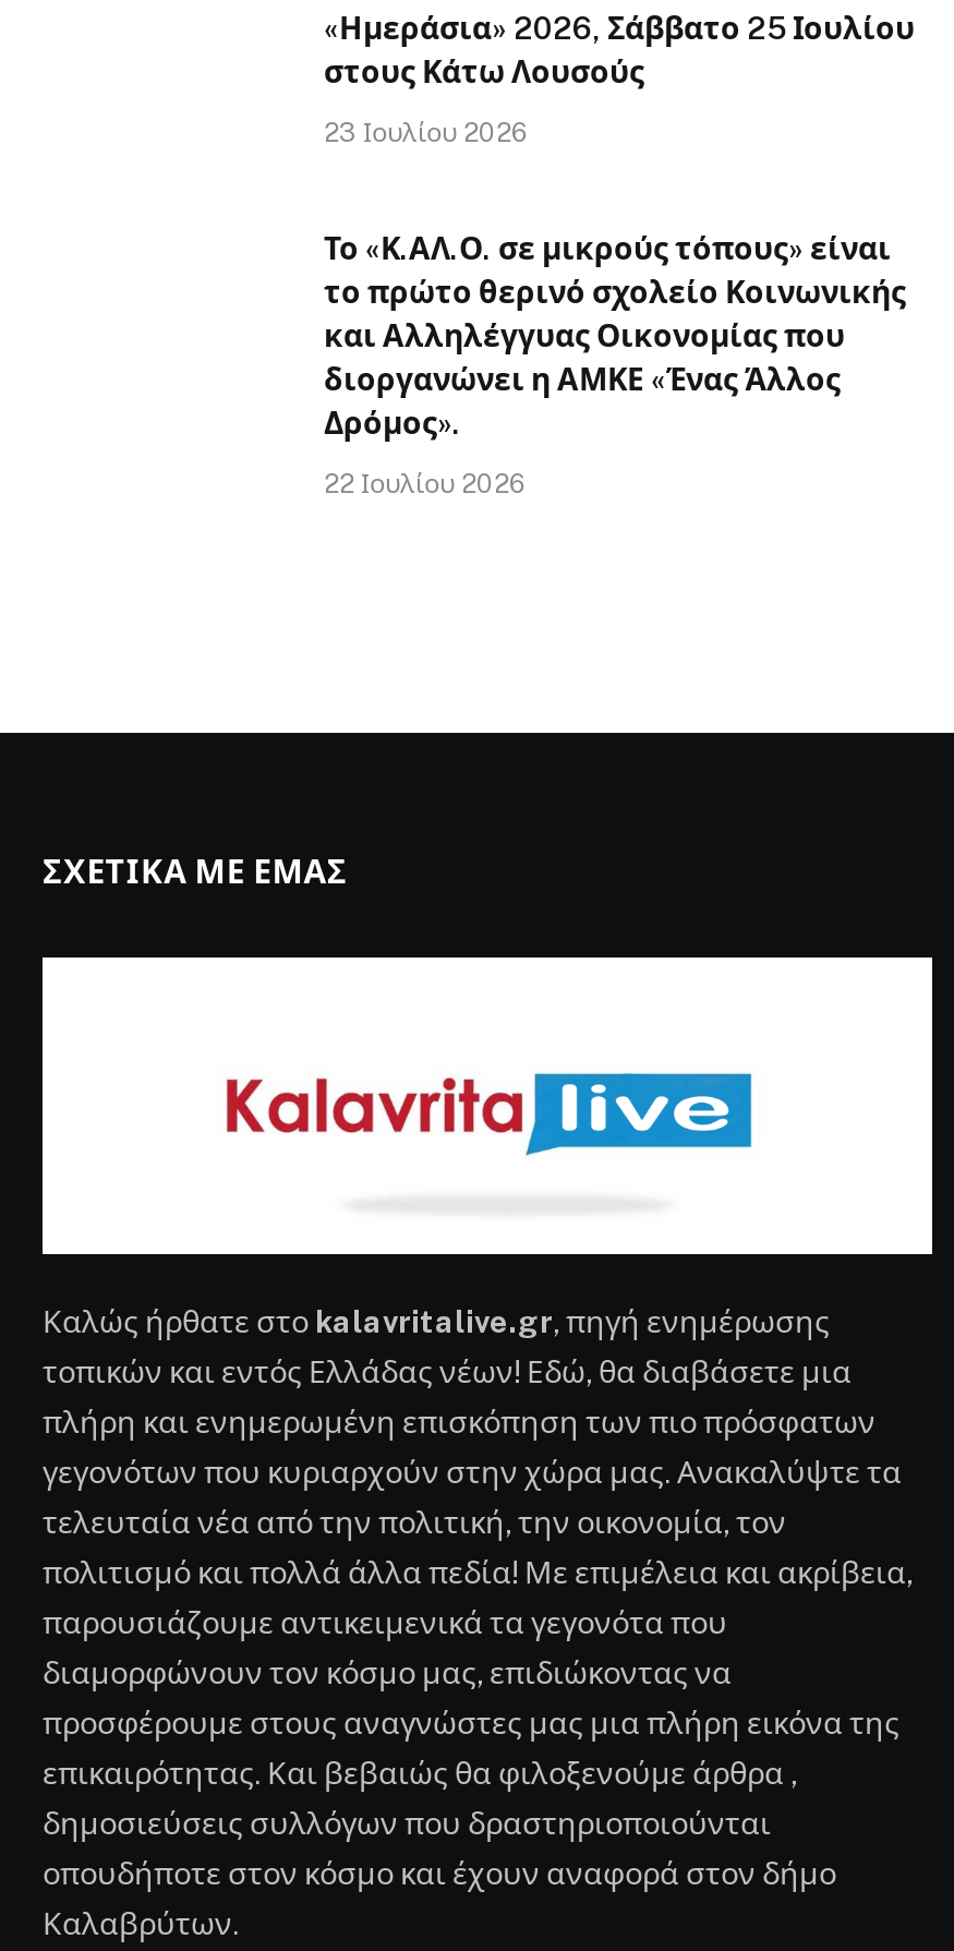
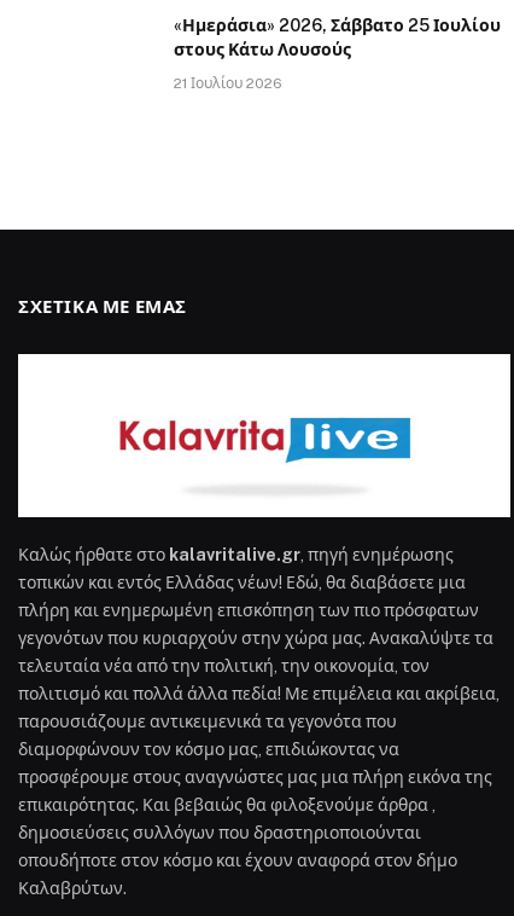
[324,118,906,500] 23 Ιουλίου 2026 | Το «Κ.ΑΛ.Ο. σε μικρούς τόπους» είναι | το πρώτο θερινό σχολείο Κοινωνικής | και Αλληλέγγυας Οικονομίας που | διοργανώνει η ΑΜΚΕ «Ένας Άλλος | Δρόμος». | 22 Ιουλίου 2026 -> [174,75,282,91] 21 Ιουλίου 2026

